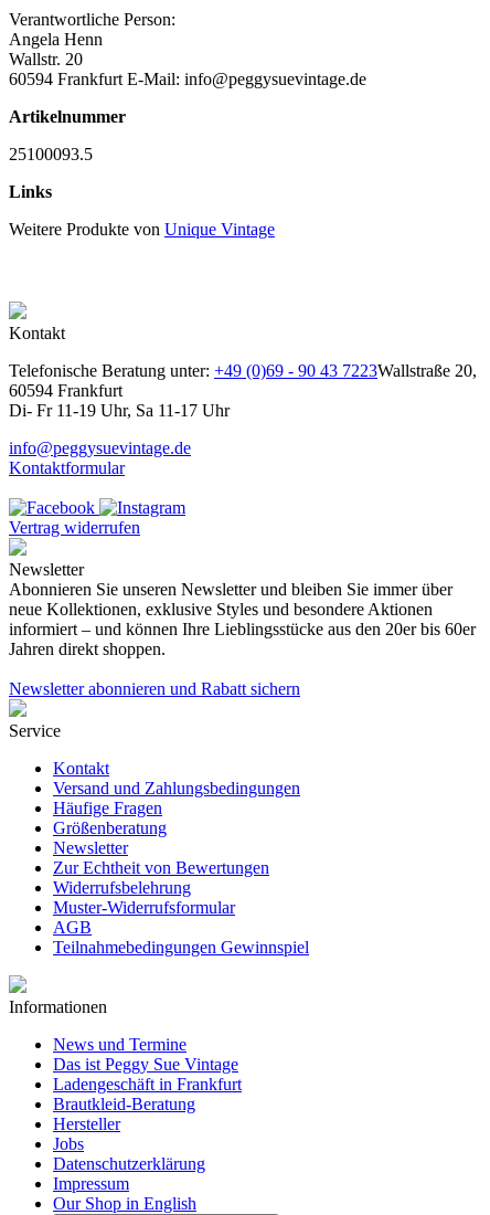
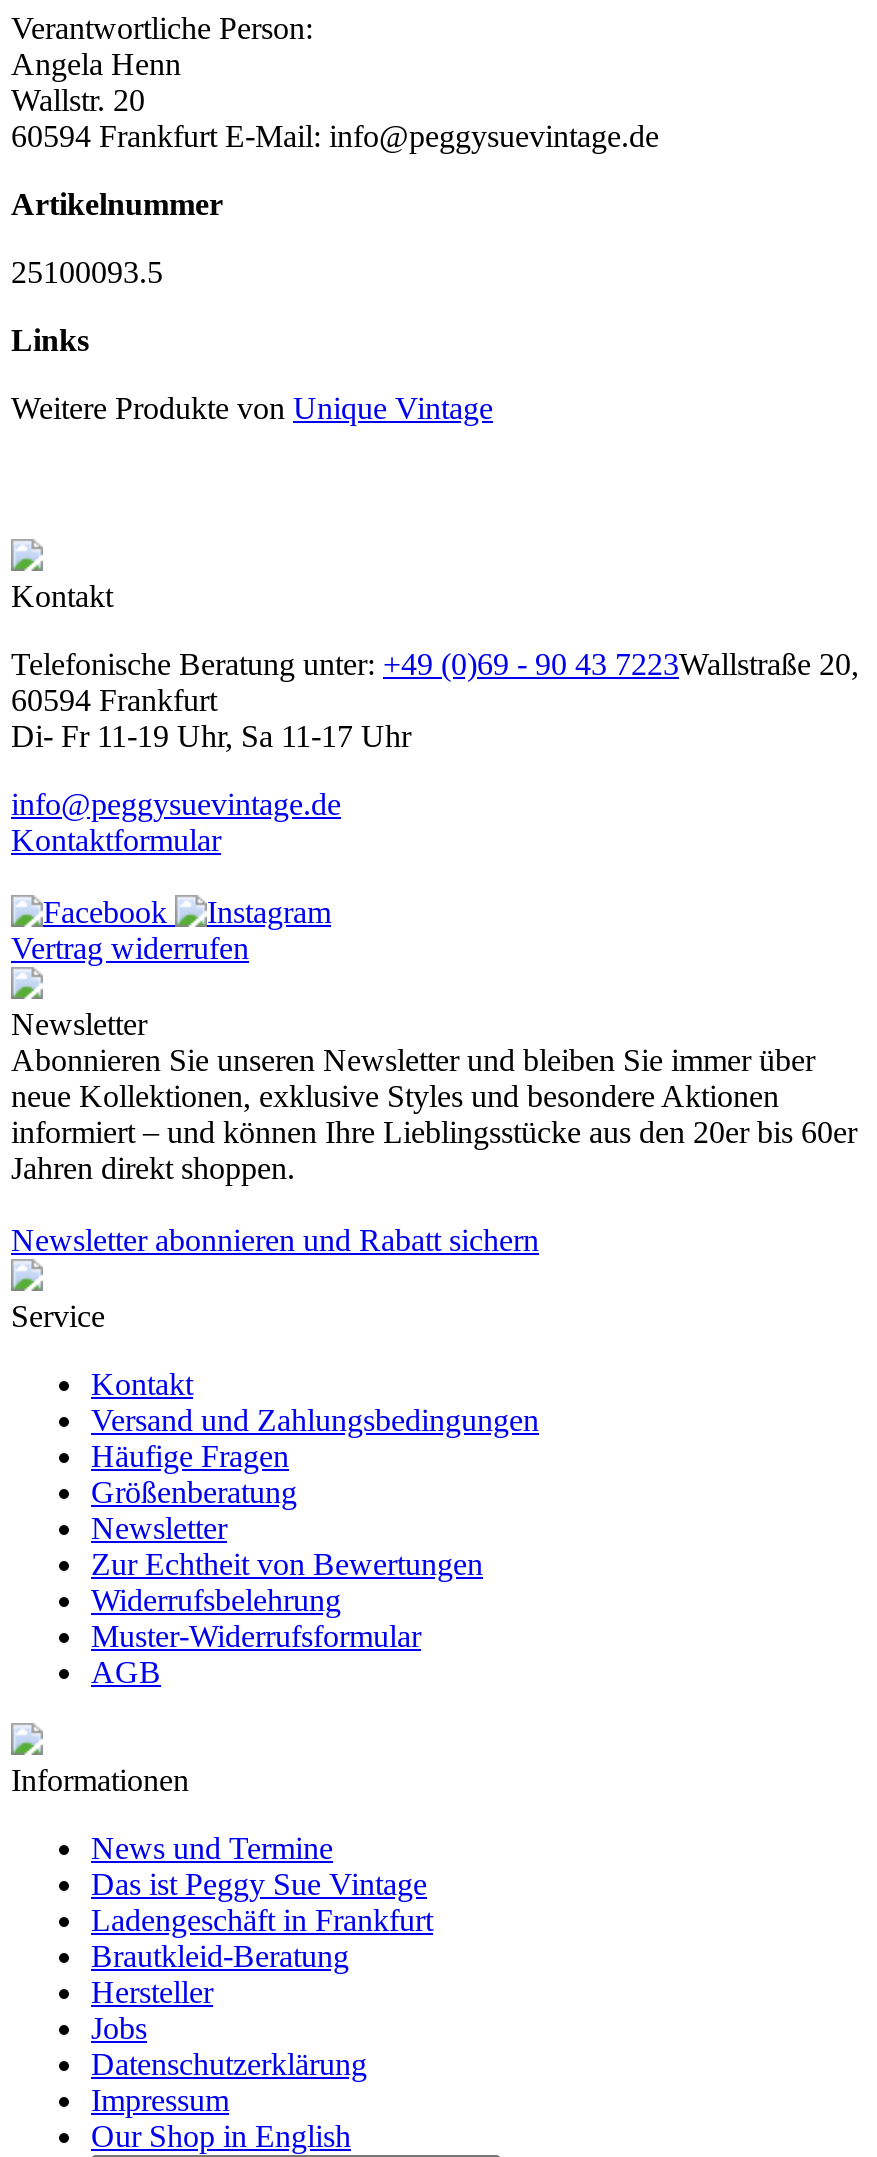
[53,938,309,956] Teilnahmebedingungen Gewinnspiel -> none

